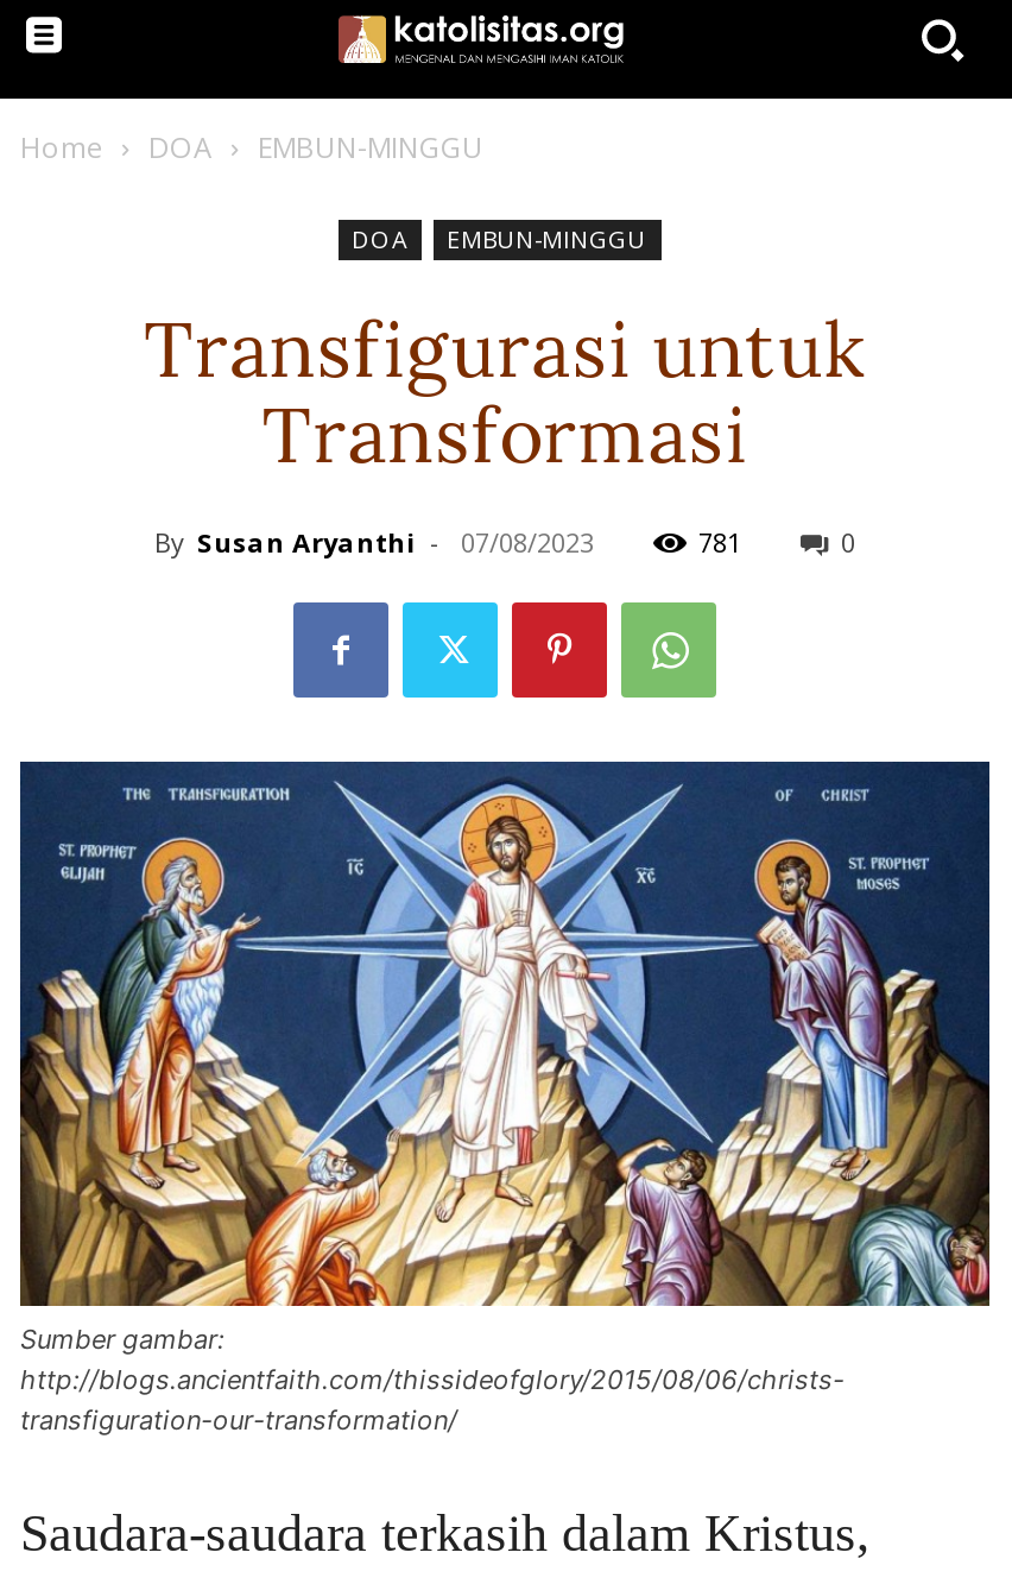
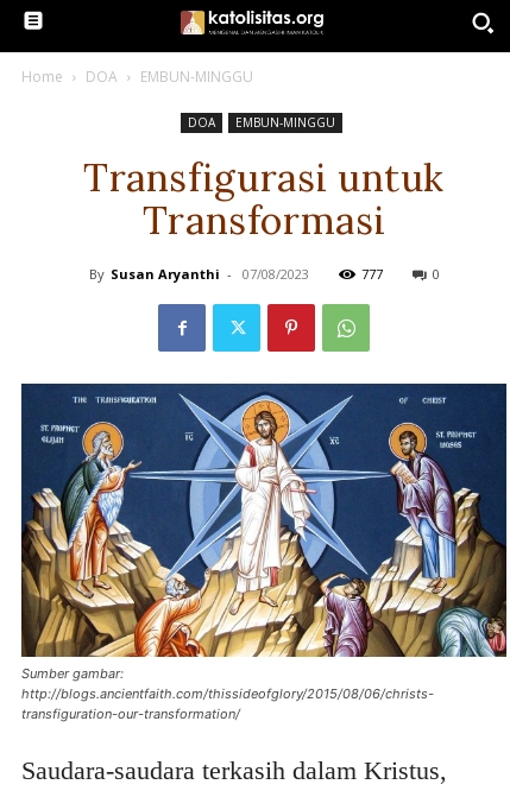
[698,524,741,560] 781 -> [361,265,382,283] 777

